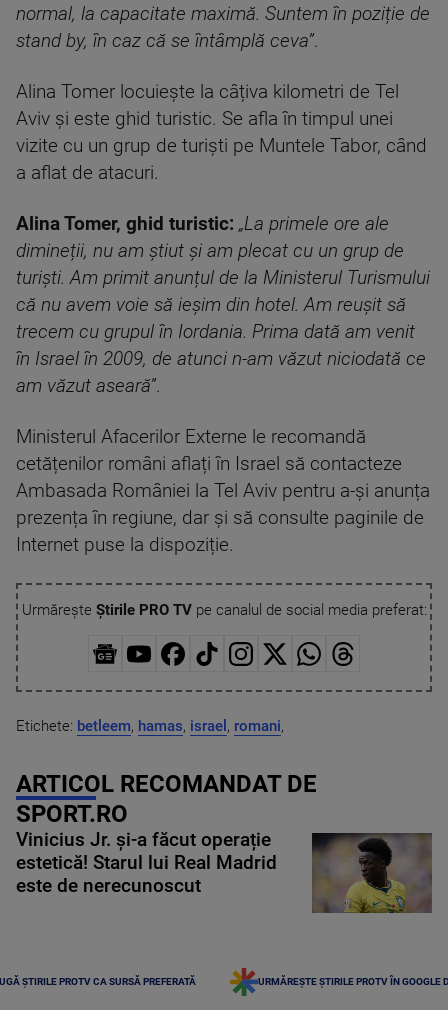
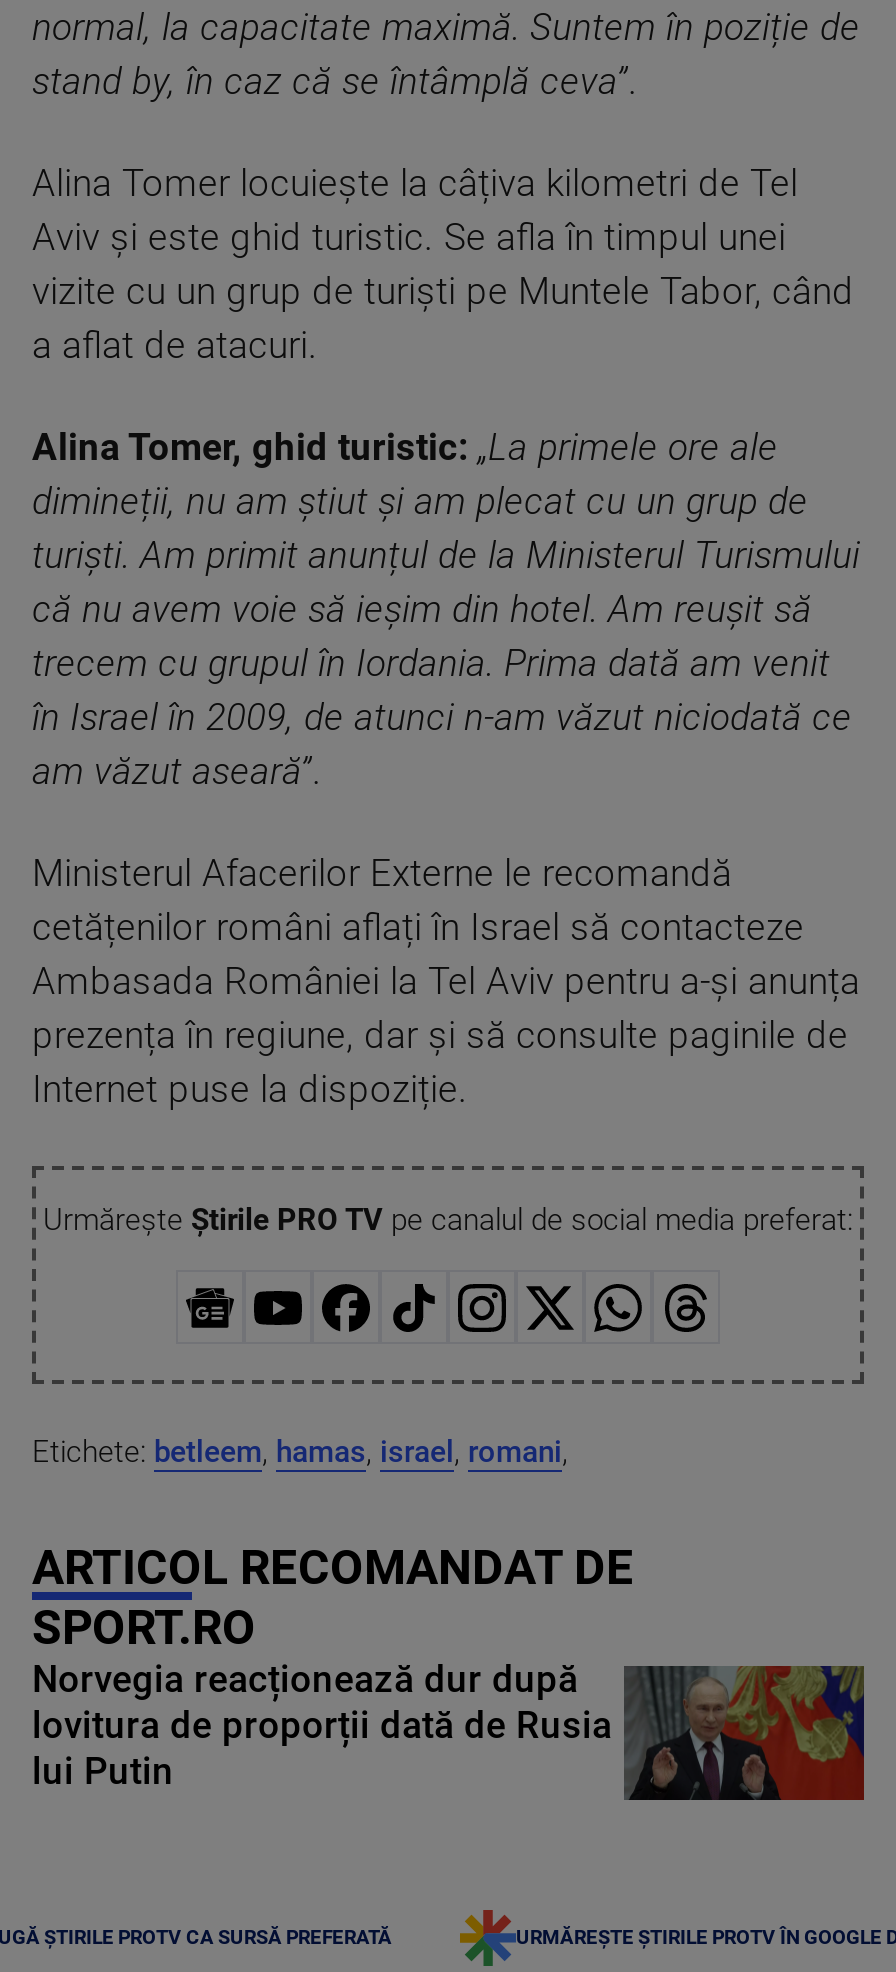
[16,829,433,914] [image] | Vinicius Jr. și-a făcut operație | estetică! Starul lui Real Madrid | este de nerecunoscut -> [32,1658,866,1804] [image] | Norvegia reacționează dur după | lovitura de proporții dată de Rusia | lui Putin

